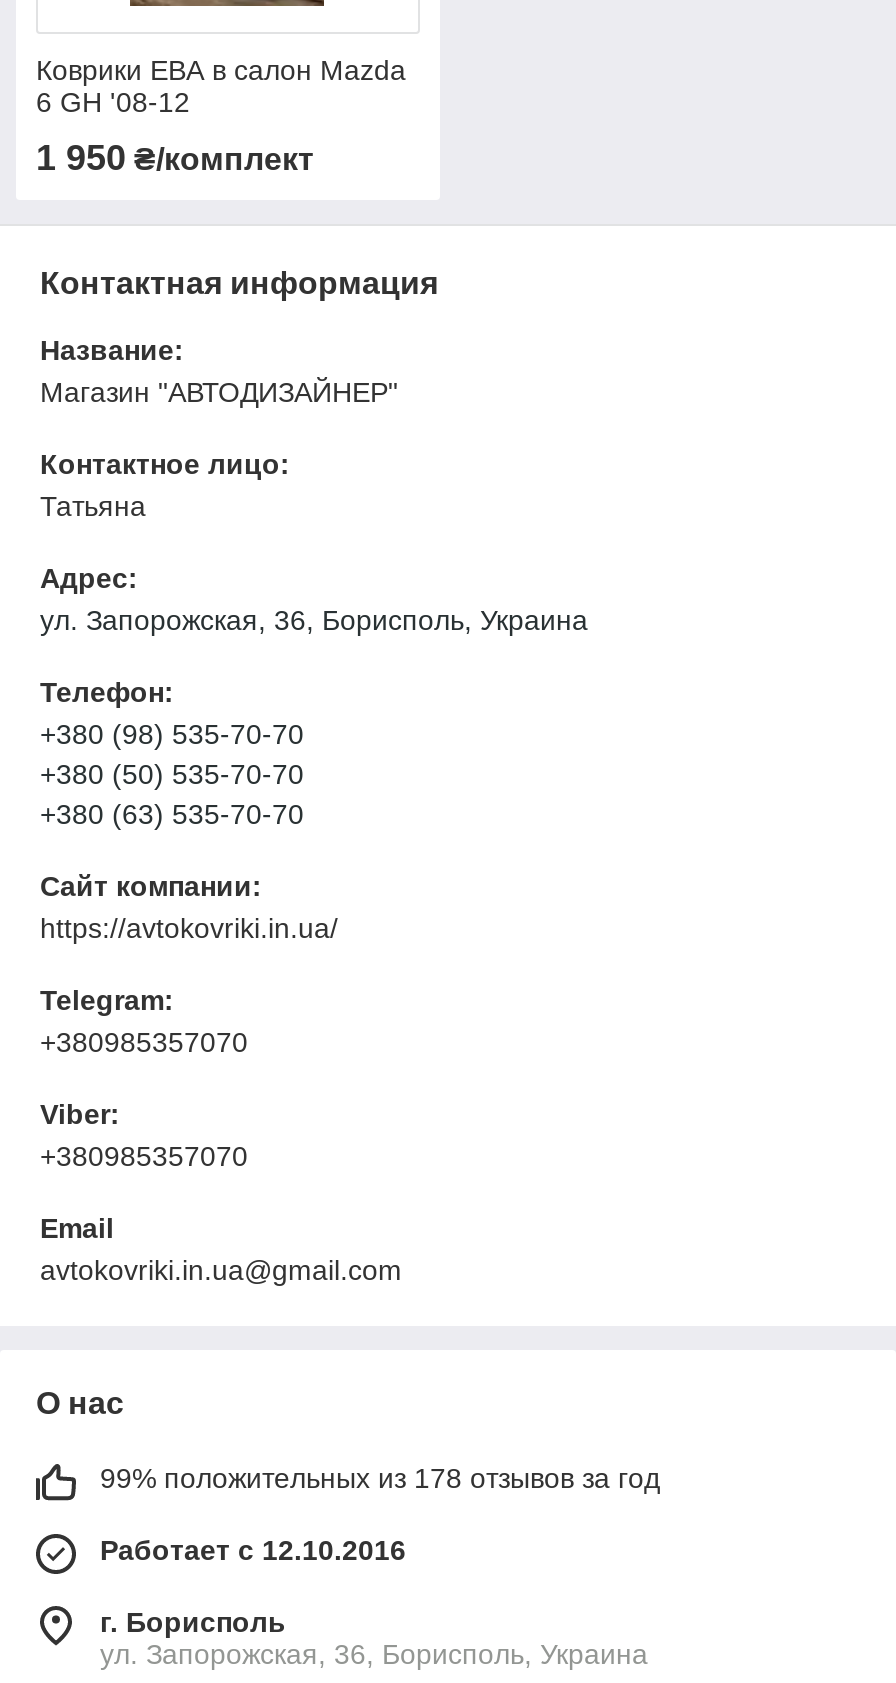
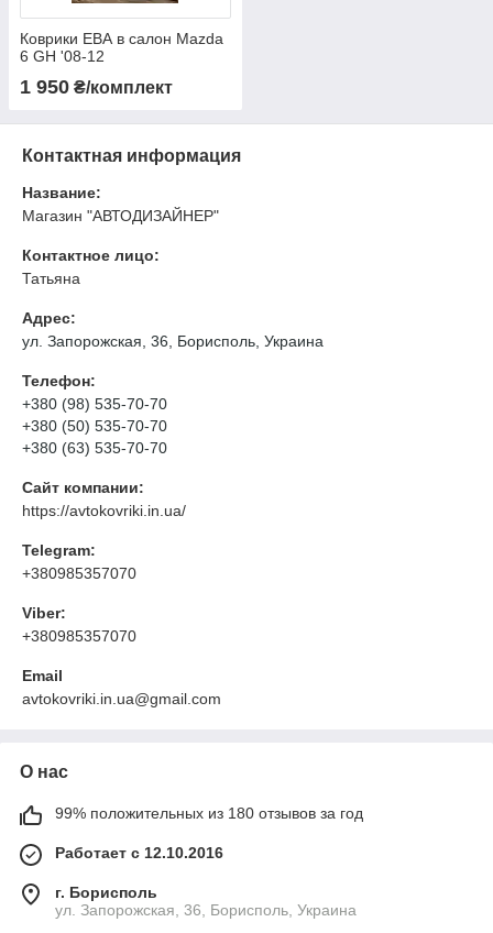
[100,1461,660,1493] 99% положительных из 178 отзывов за год -> [55,804,363,821] 99% положительных из 180 отзывов за год

